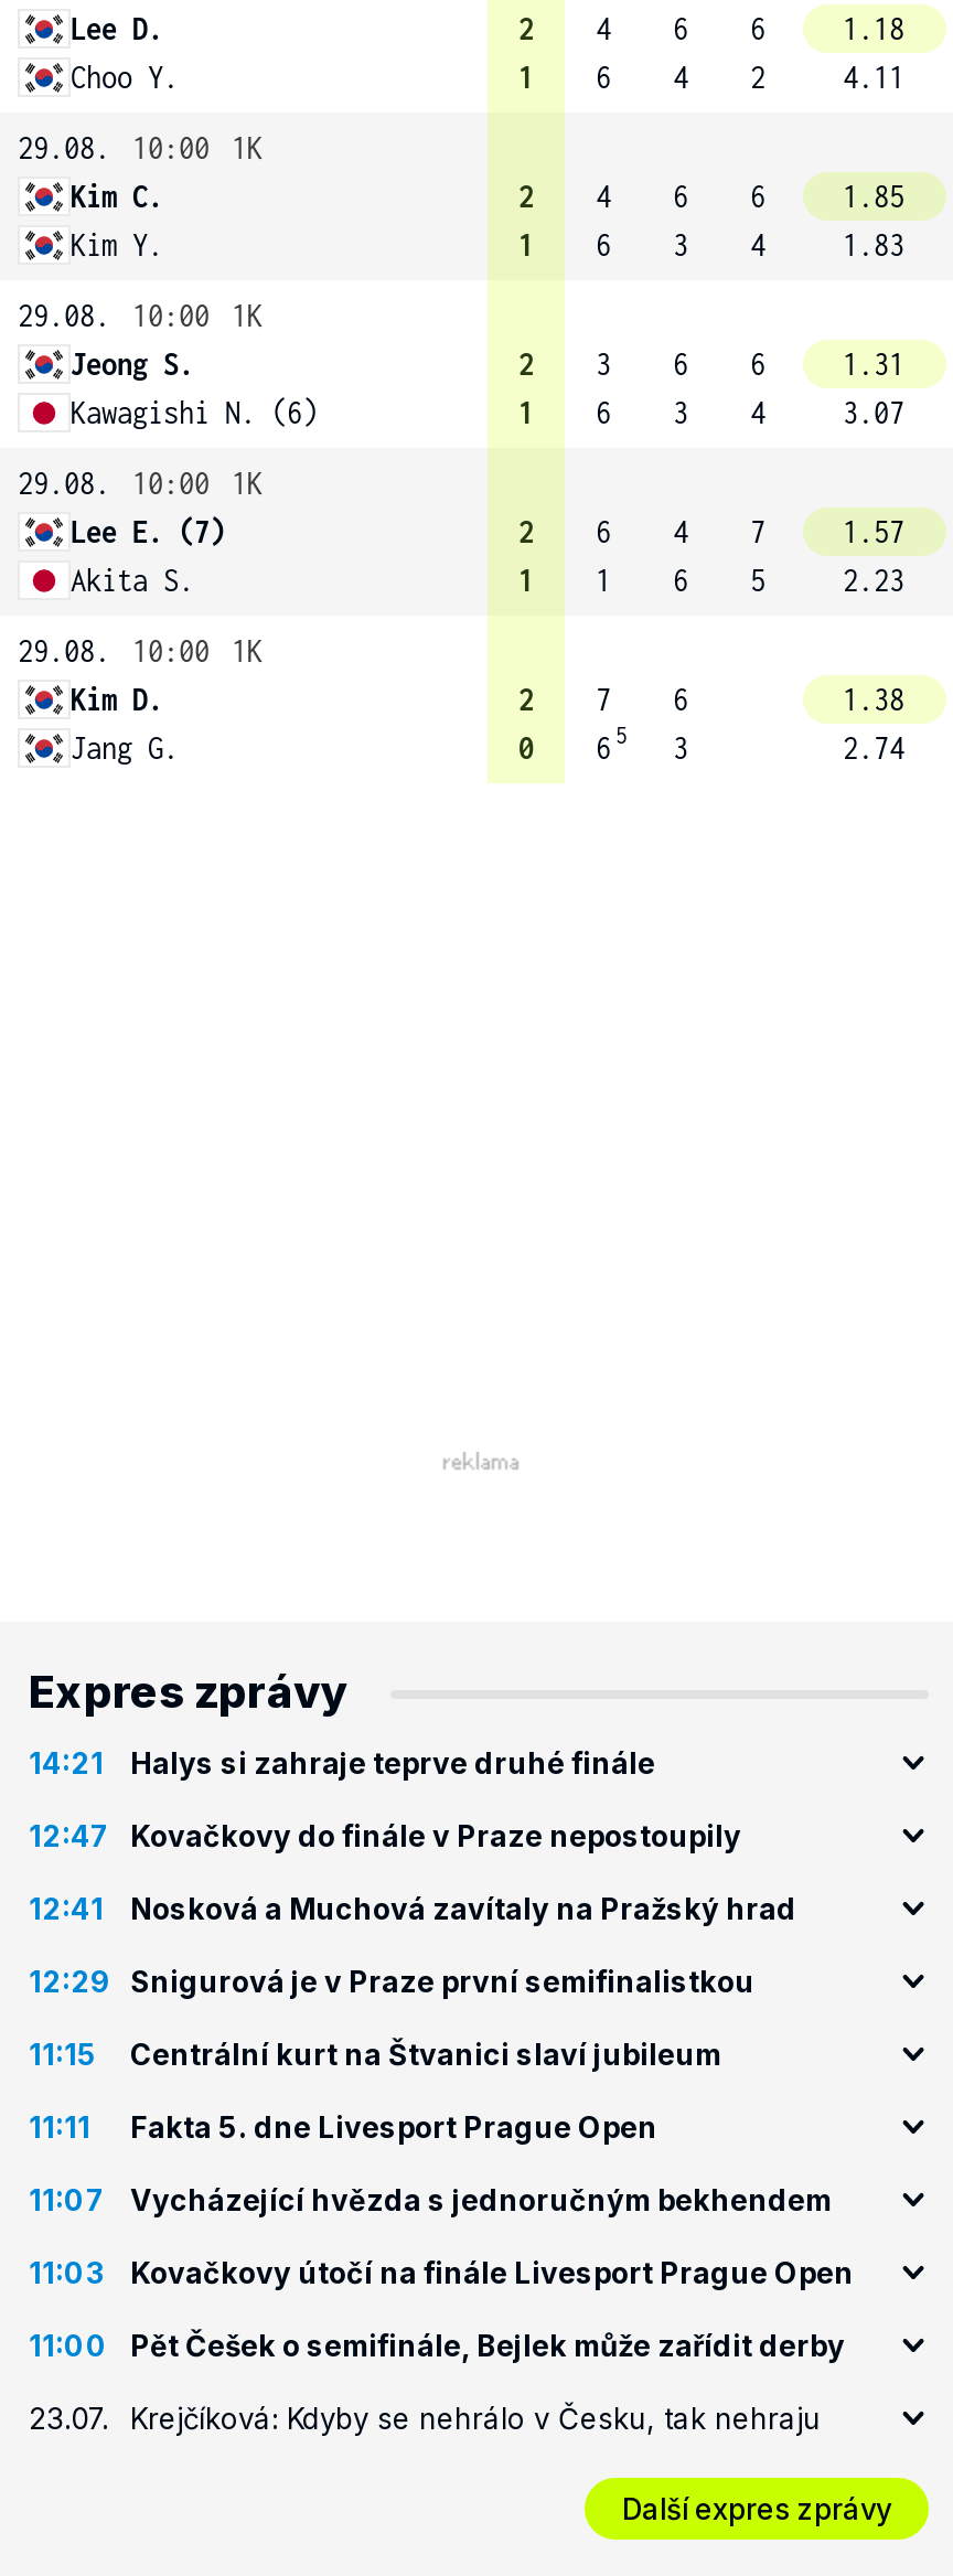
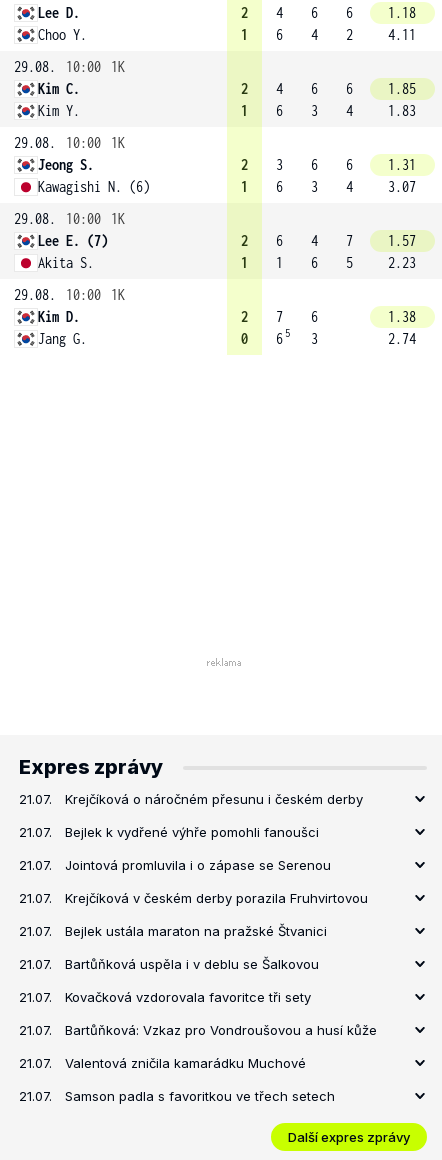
[29,1745,655,1781] 14:21 | Halys si zahraje teprve druhé finále -> [19,791,363,807] 21.07. | Krejčíková o náročném přesunu i českém derby
[29,1818,741,1853] 12:47 Kovačkovy do finále v Praze nepostoupily -> [19,824,319,840] 21.07. | Bejlek k vydřené výhře pomohli fanoušci
[29,1891,796,1926] 12:41 | Nosková a Muchová zavítaly na Pražský hrad -> [19,857,331,873] 21.07. | Jointová promluvila i o zápase se Serenou
[29,1964,754,1999] 12:29 Snigurová je v Praze první semifinalistkou -> [19,890,368,906] 21.07. | Krejčíková v českém derby porazila Fruhvirtovou
[29,2037,721,2072] 11:15 | Centrální kurt na Štvanici slaví jubileum -> [19,923,327,939] 21.07. | Bejlek ustála maraton na pražské Štvanici
[29,2109,657,2145] 11:11 | Fakta 5. dne Livesport Prague Open -> [19,956,319,972] 21.07. | Bartůňková uspěla i v deblu se Šalkovou
[29,2182,832,2217] 11:07 | Vycházející hvězda s jednoručným bekhendem -> [19,989,311,1005] 21.07. | Kovačková vzdorovala favoritce tři sety
[29,2255,854,2290] 11:03 | Kovačkovy útočí na finále Livesport Prague Open -> [19,1022,377,1038] 21.07. | Bartůňková: Vzkaz pro Vondroušovou a husí kůže
[29,2328,845,2363] 11:00 | Pět Češek o semifinále, Bejlek může zařídit derby -> [19,1055,306,1071] 21.07. | Valentová zničila kamarádku Muchové
[29,2401,821,2436] 23.07. | Krejčíková: Kdyby se nehrálo v Česku, tak nehraju -> [19,1088,335,1104] 21.07. | Samson padla s favoritkou ve třech setech

